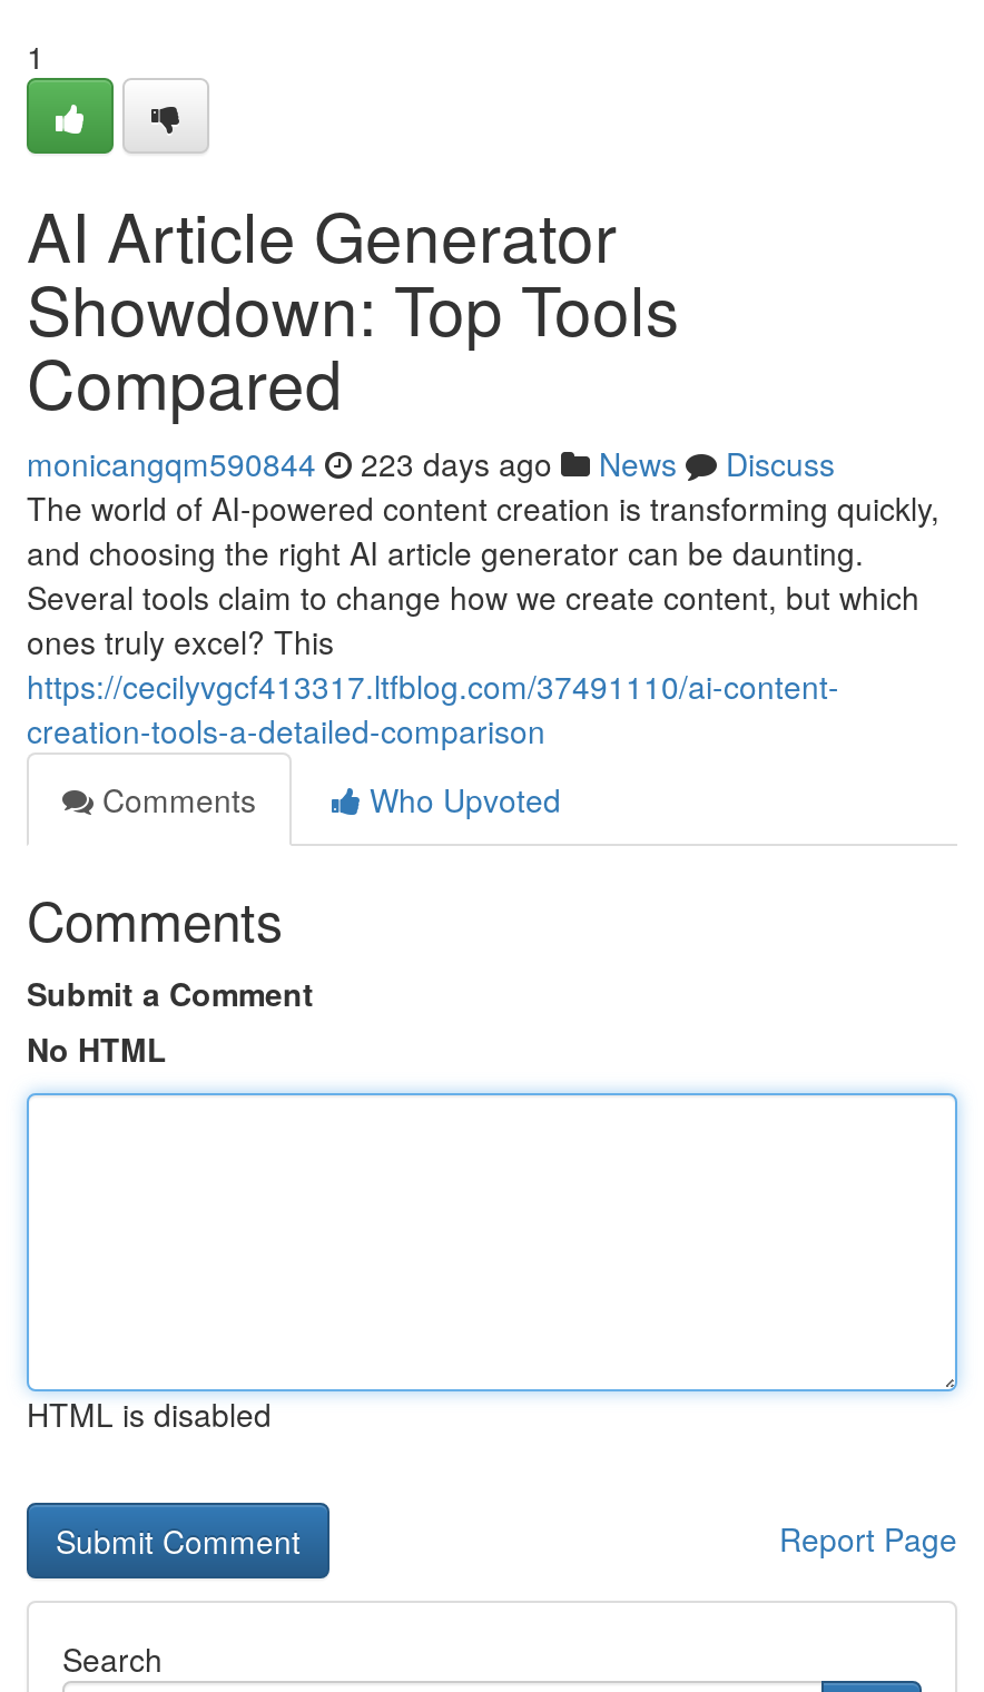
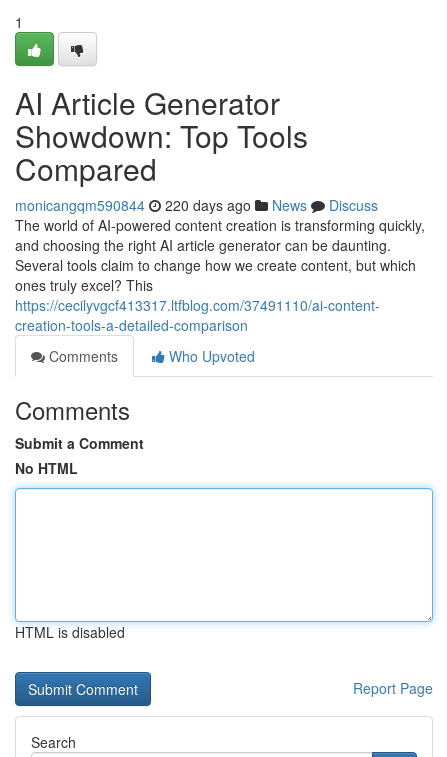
[27,441,835,485] monicangqm590844 223 days ago News Discuss -> [15,195,378,215] monicangqm590844 220 days ago News Discuss

